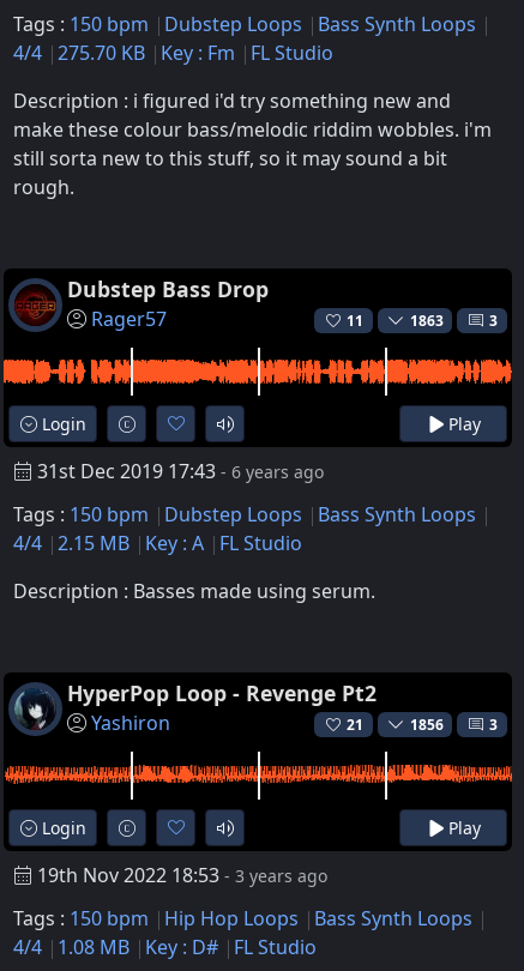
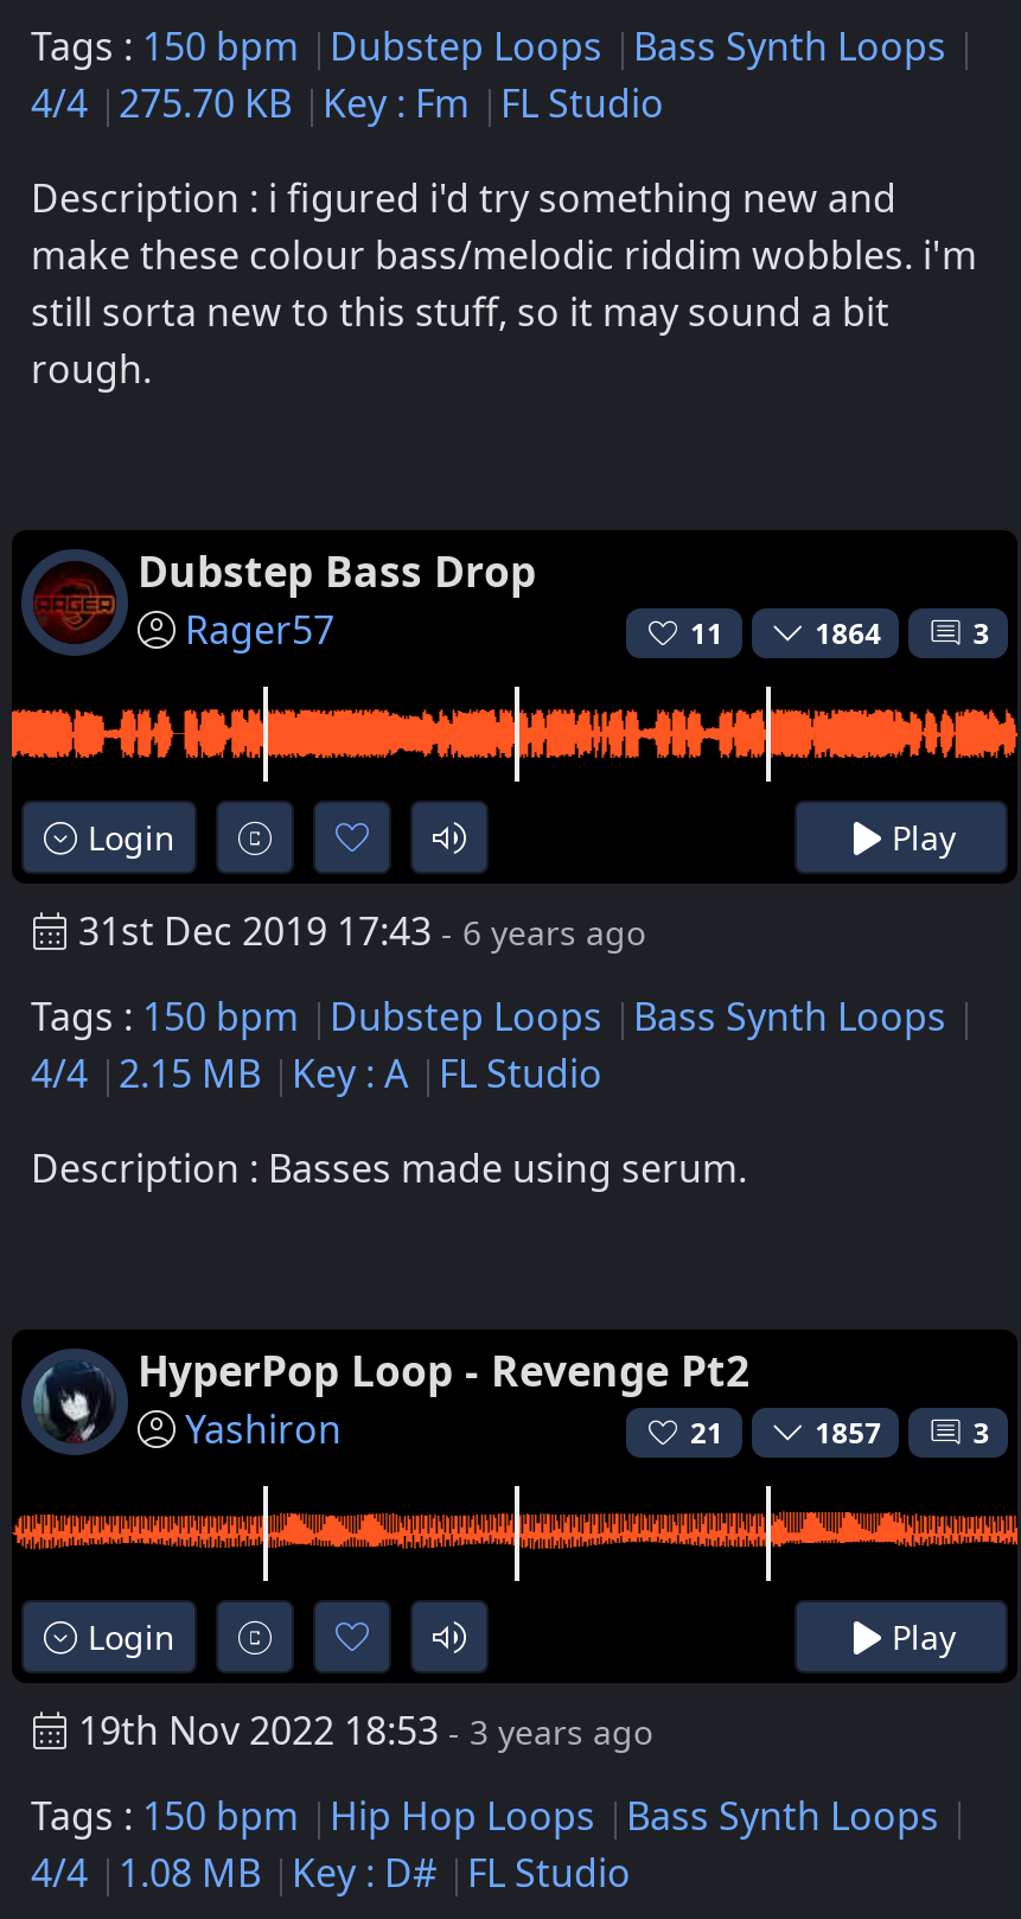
[410,310,443,331] 1863 -> [815,613,881,653] 1864
[410,715,443,735] 1856 -> [815,1413,881,1453] 1857

